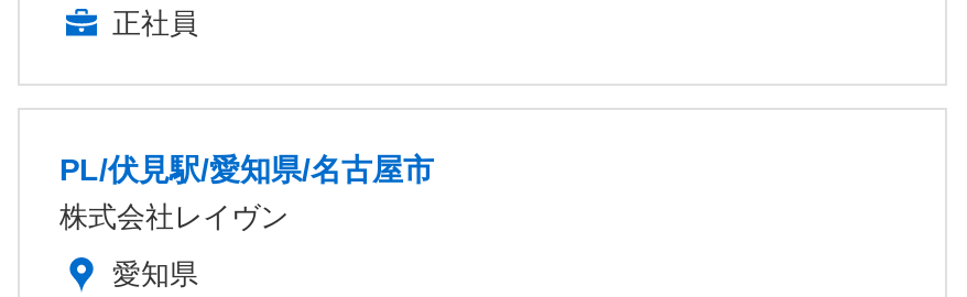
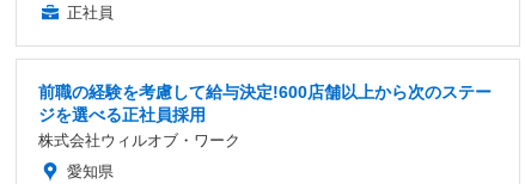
[59,152,434,233] PL/伏見駅/愛知県/名古屋市 | 株式会社レイヴン -> [38,82,492,149] 前職の経験を考慮して給与決定!600店舗以上から次のステー | ジを選べる正社員採用 | 株式会社ウィルオブ・ワーク

